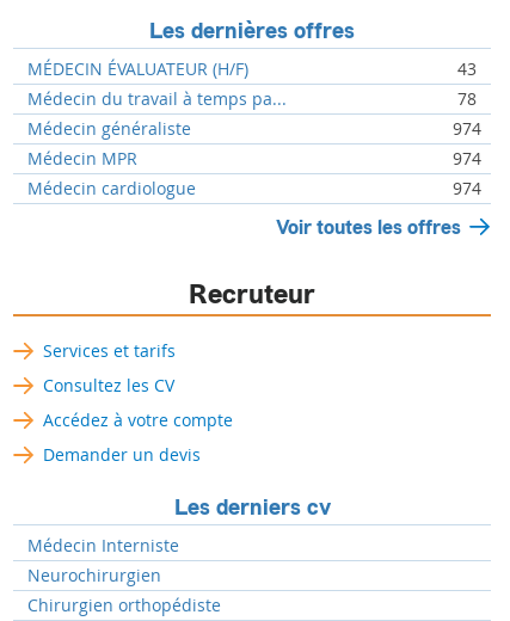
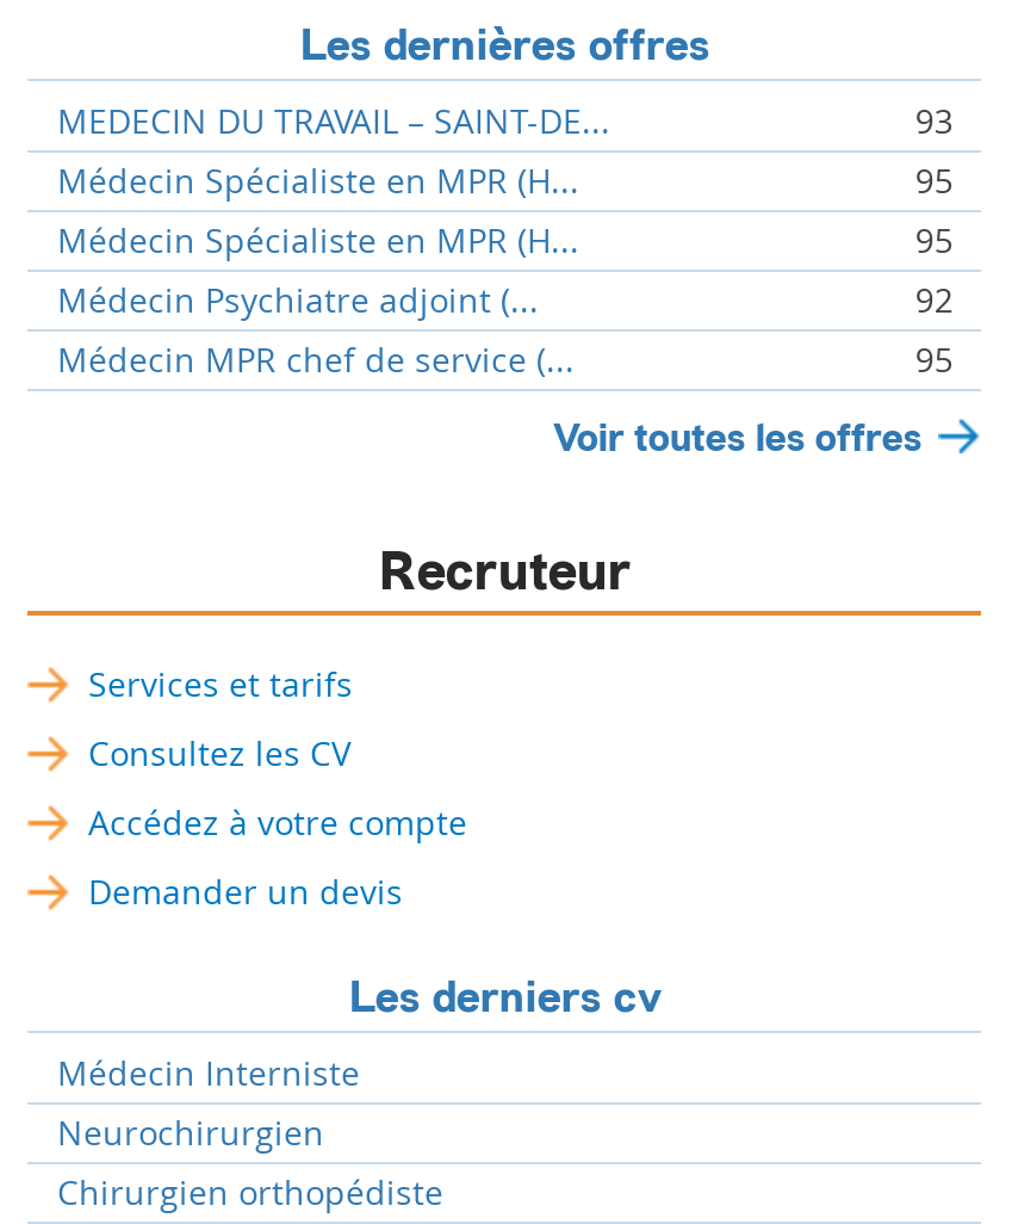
[28,57,482,199] MÉDECIN ÉVALUATEUR (H/F) | 43 | Médecin du travail à temps pa... | 78 | Médecin généraliste | 974 | Médecin MPR | 974 | Médecin cardiologue | 974 -> [57,98,953,382] MEDECIN DU TRAVAIL – SAINT-DE... | 93 | Médecin Spécialiste en MPR (H... | 95 | Médecin Spécialiste en MPR (H... | 95 | Médecin Psychiatre adjoint (... | 92 | Médecin MPR chef de service (... | 95

